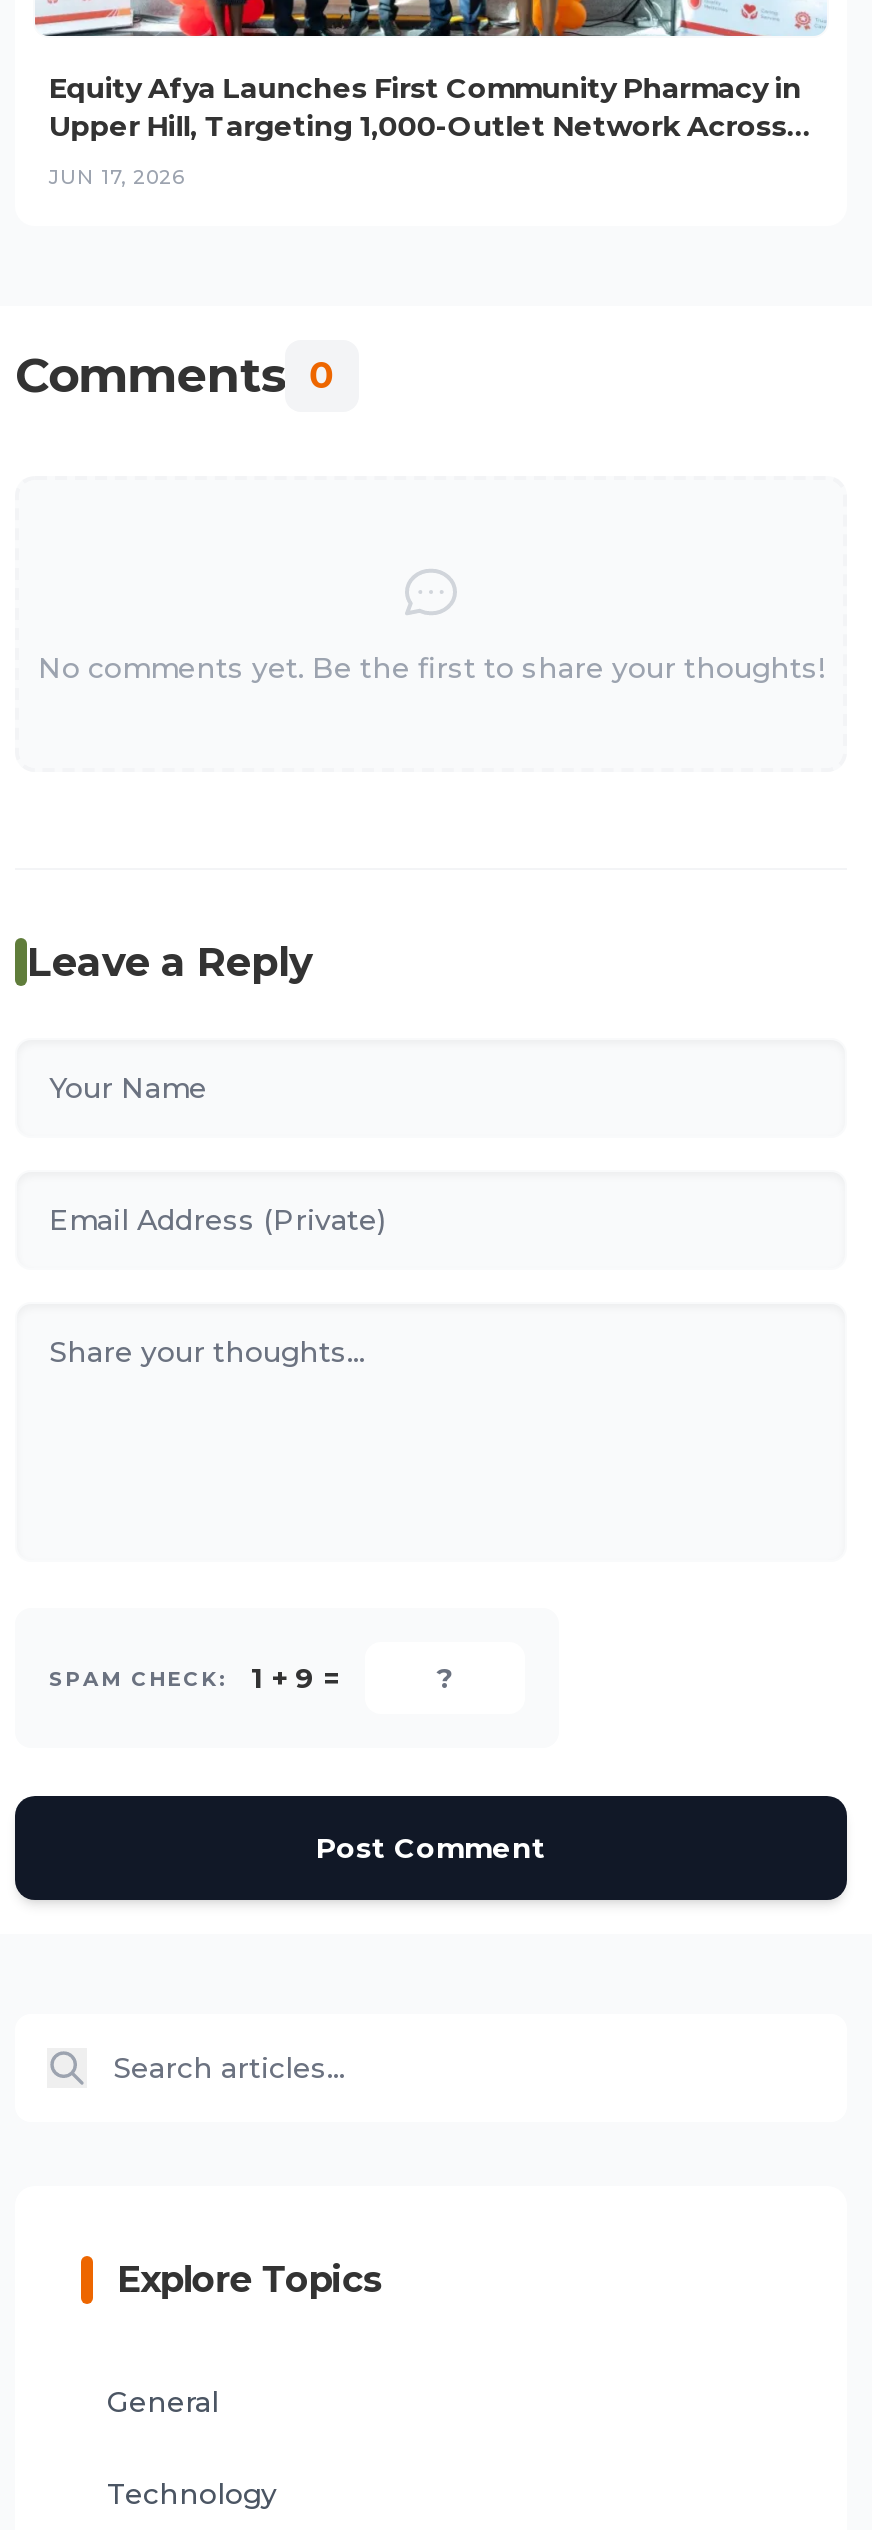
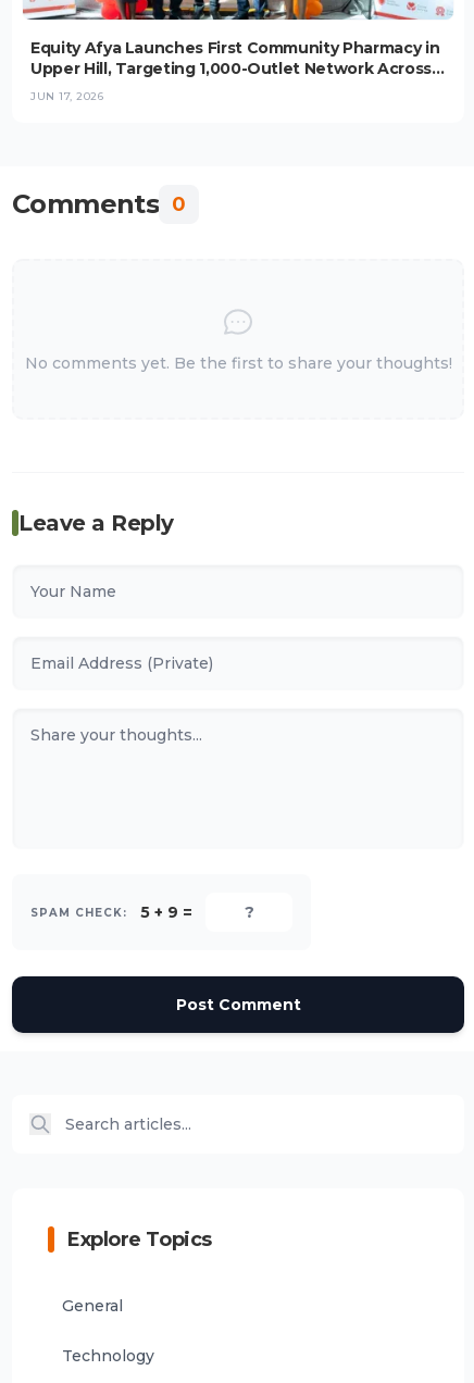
[49,1660,341,1696] SPAM CHECK: 1 + 9 = -> [30,902,192,922] SPAM CHECK: 5 + 9 =

